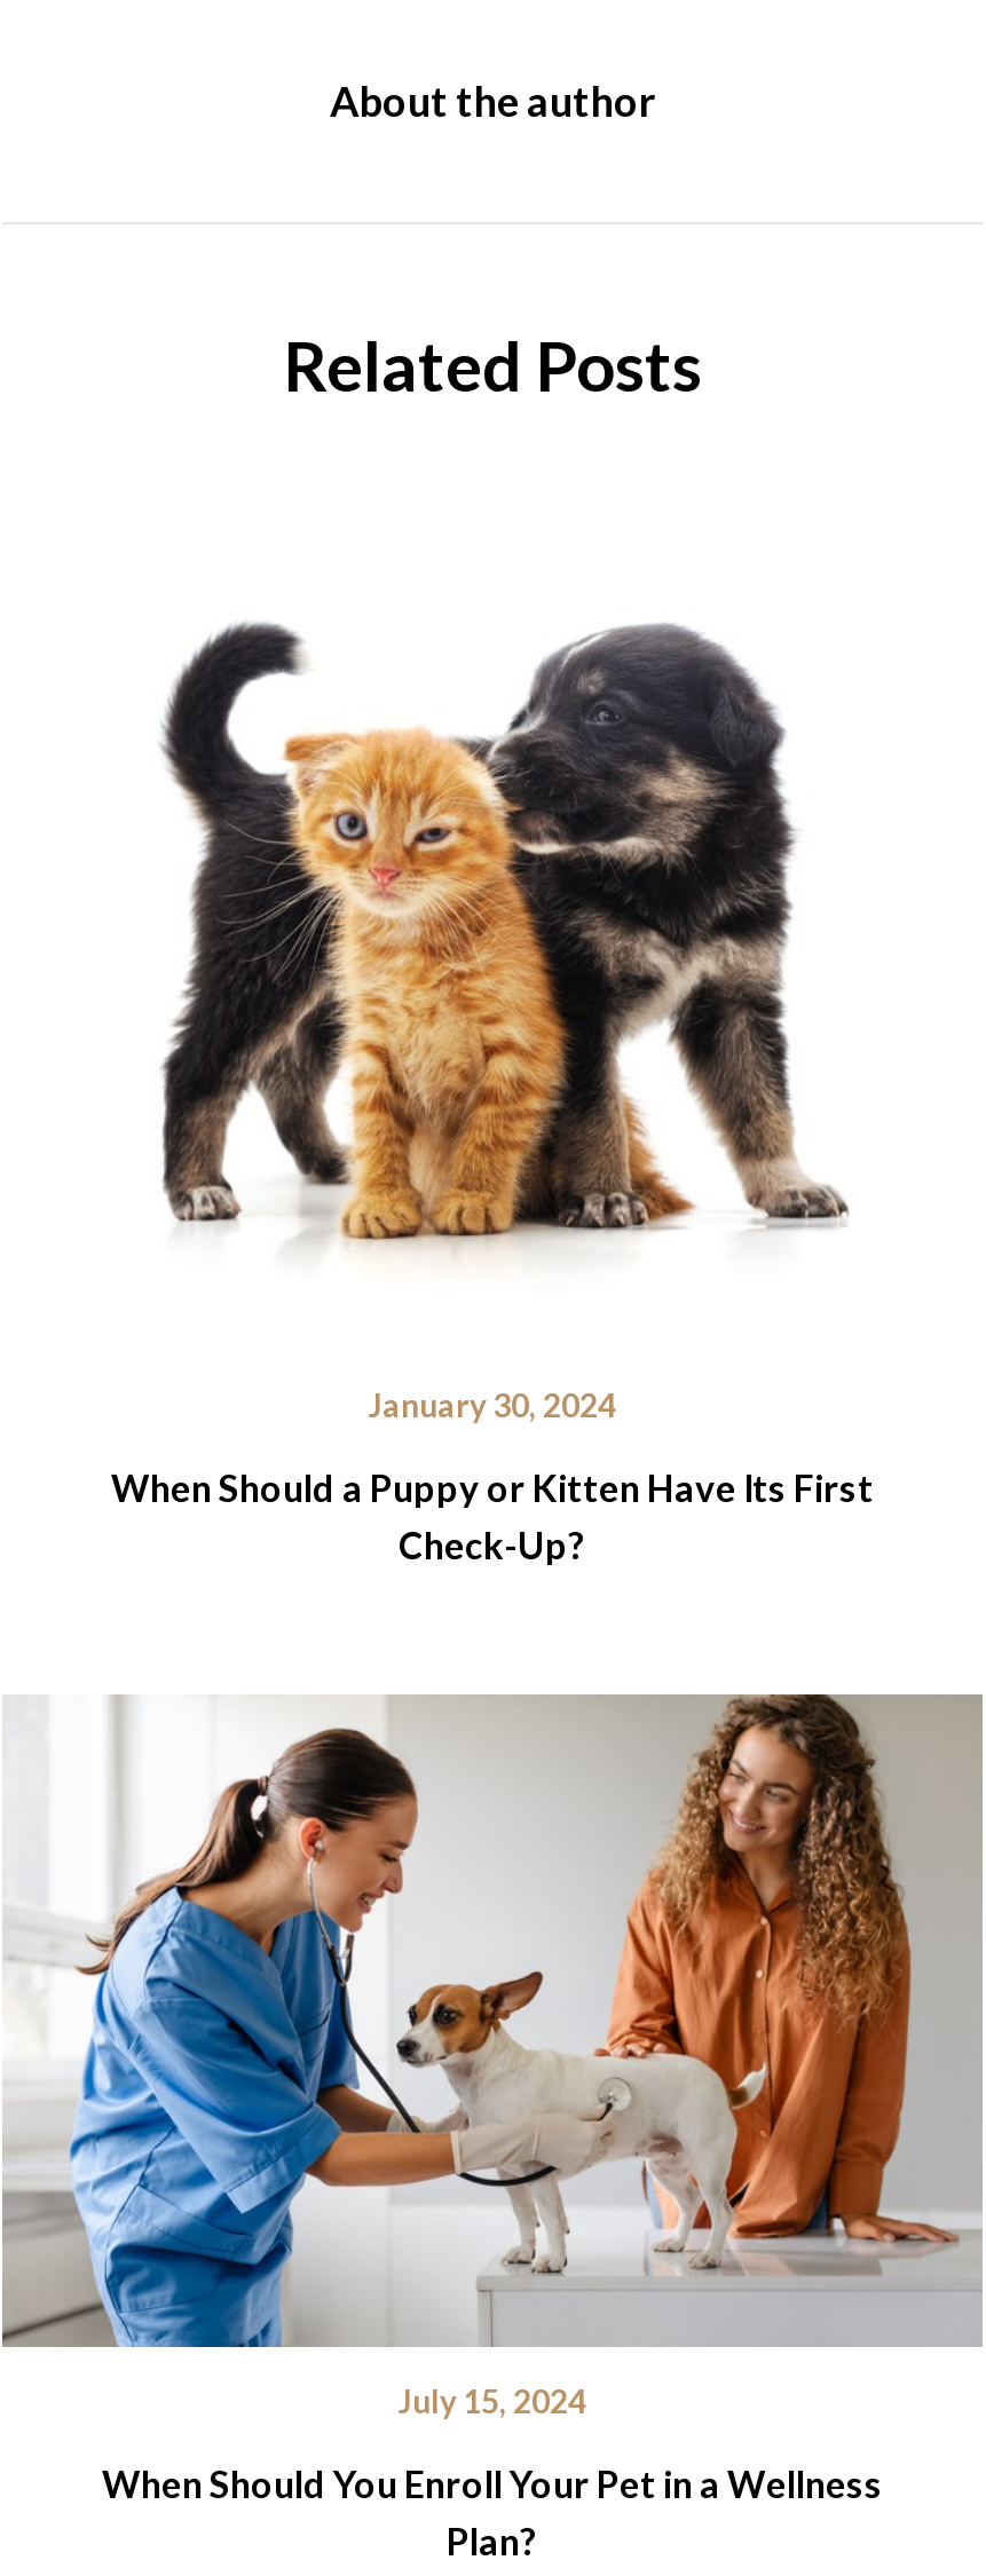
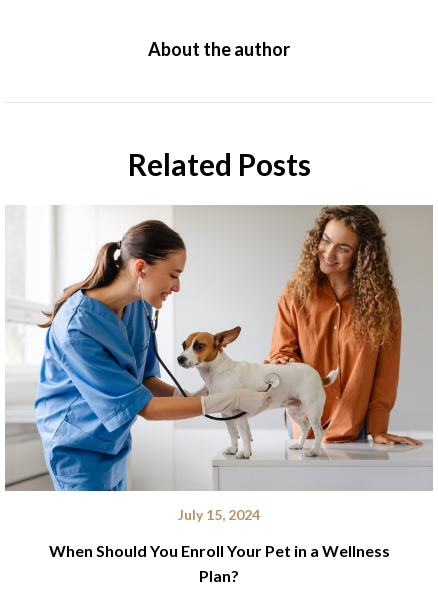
[160,621,850,1253] [image] -> none
[111,1386,874,1566] January 30, 2024 | When Should a Puppy or Kitten Have Its First | Check-Up? -> none

